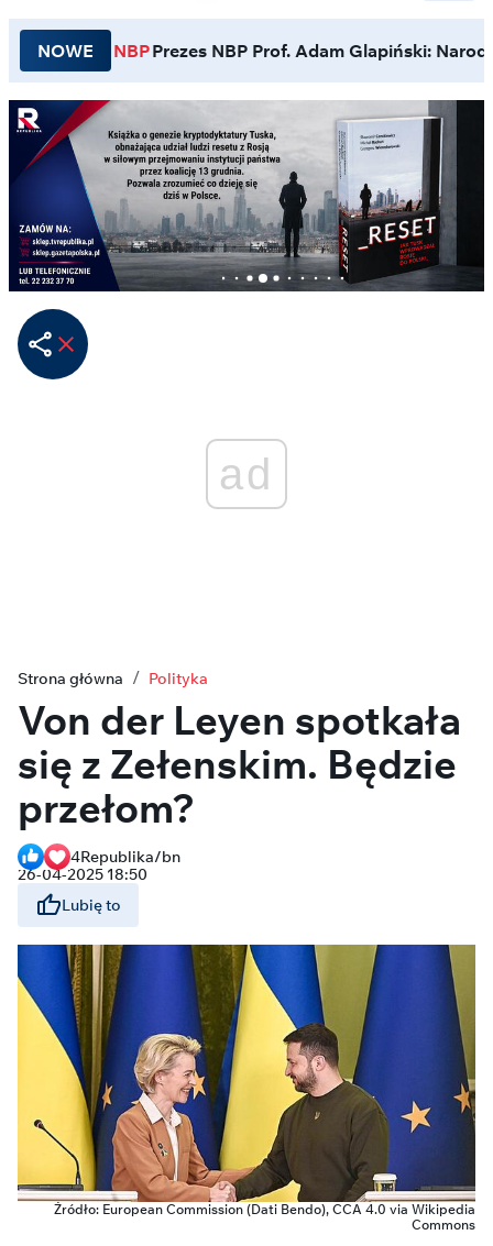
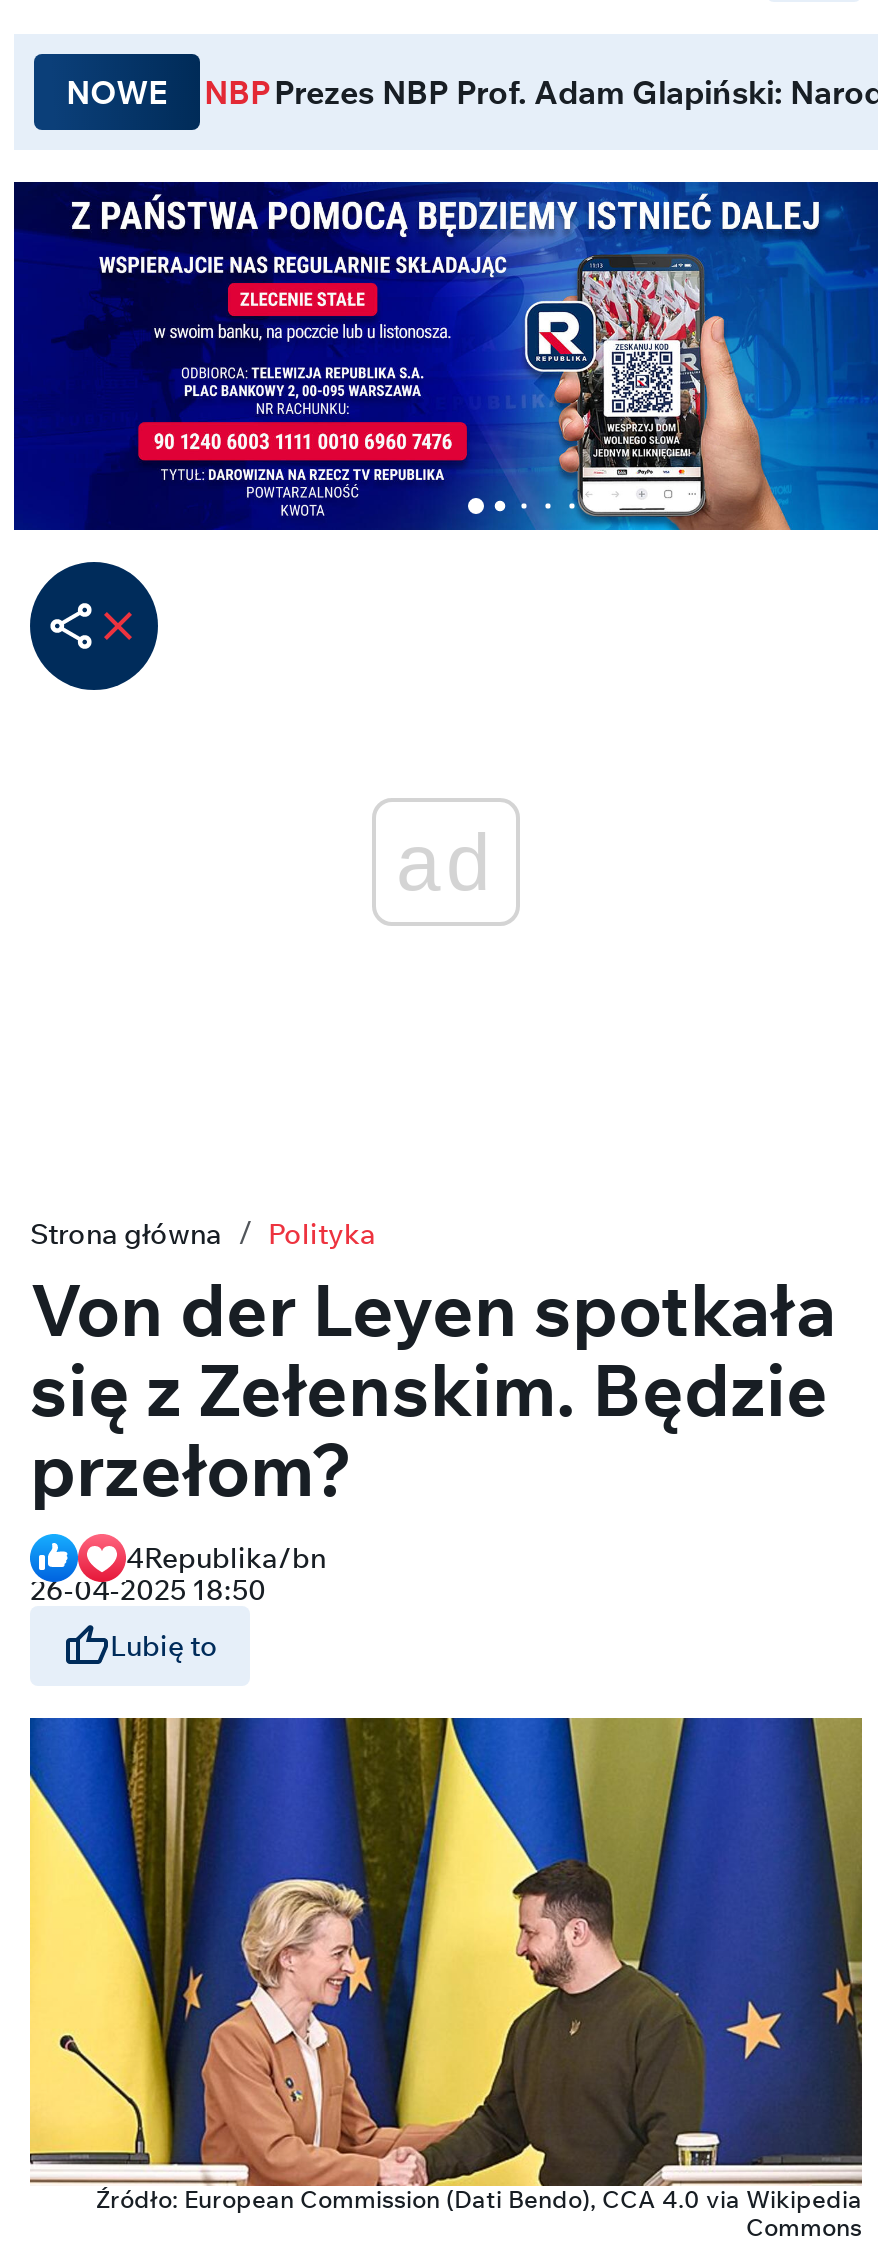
[9,99,485,293] [image] -> [14,180,880,532] [image]

